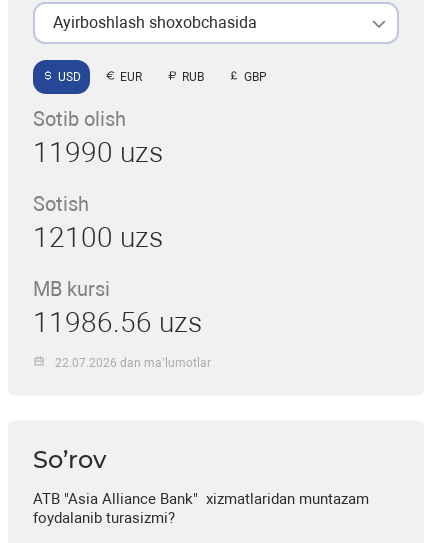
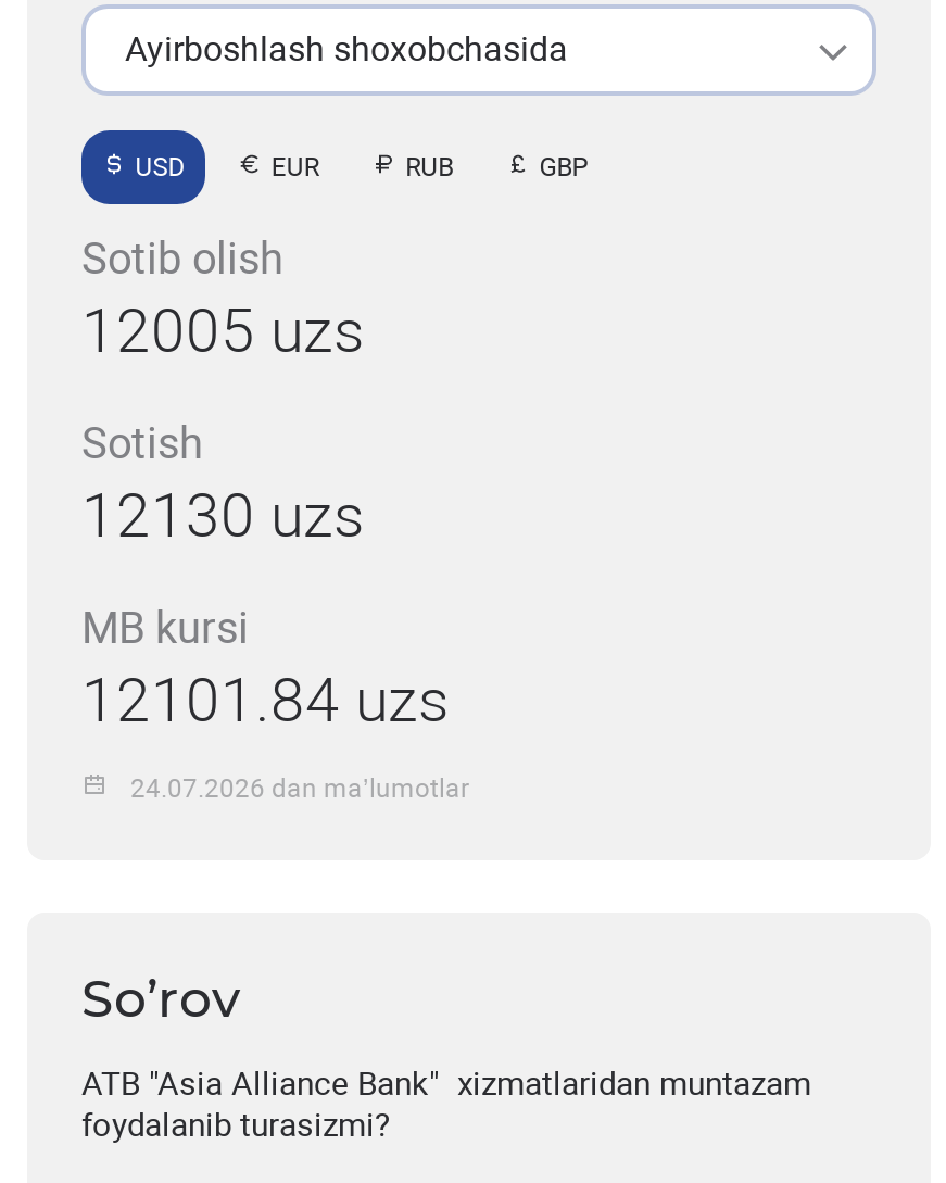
[33,136,163,169] 11990 uzs -> [81,295,364,367] 12005 uzs
[33,221,163,254] 12100 uzs -> [81,480,364,552] 12130 uzs
[33,306,202,339] 11986.56 uzs -> [81,665,449,737] 12101.84 uzs
[55,355,211,369] 22.07.2026 dan ma’lumotlar -> [130,772,469,803] 24.07.2026 dan ma’lumotlar

